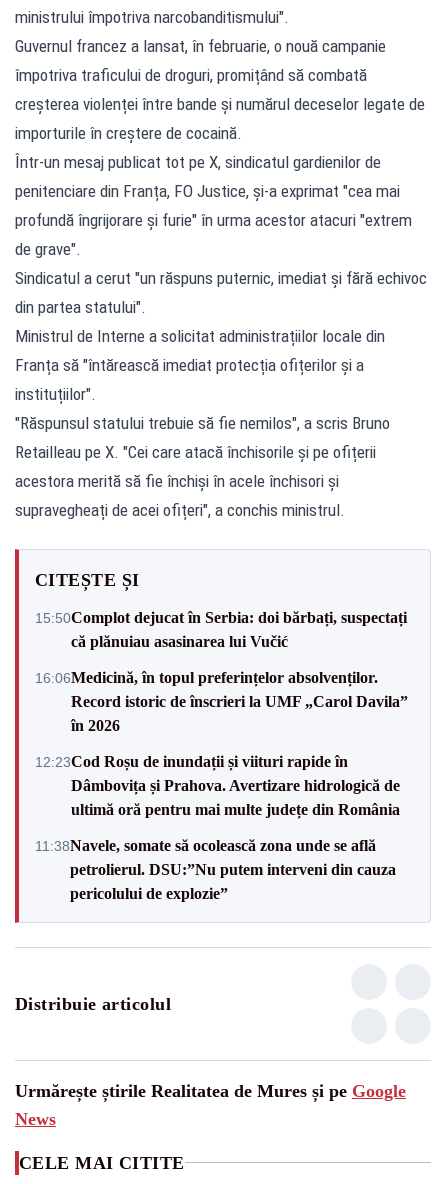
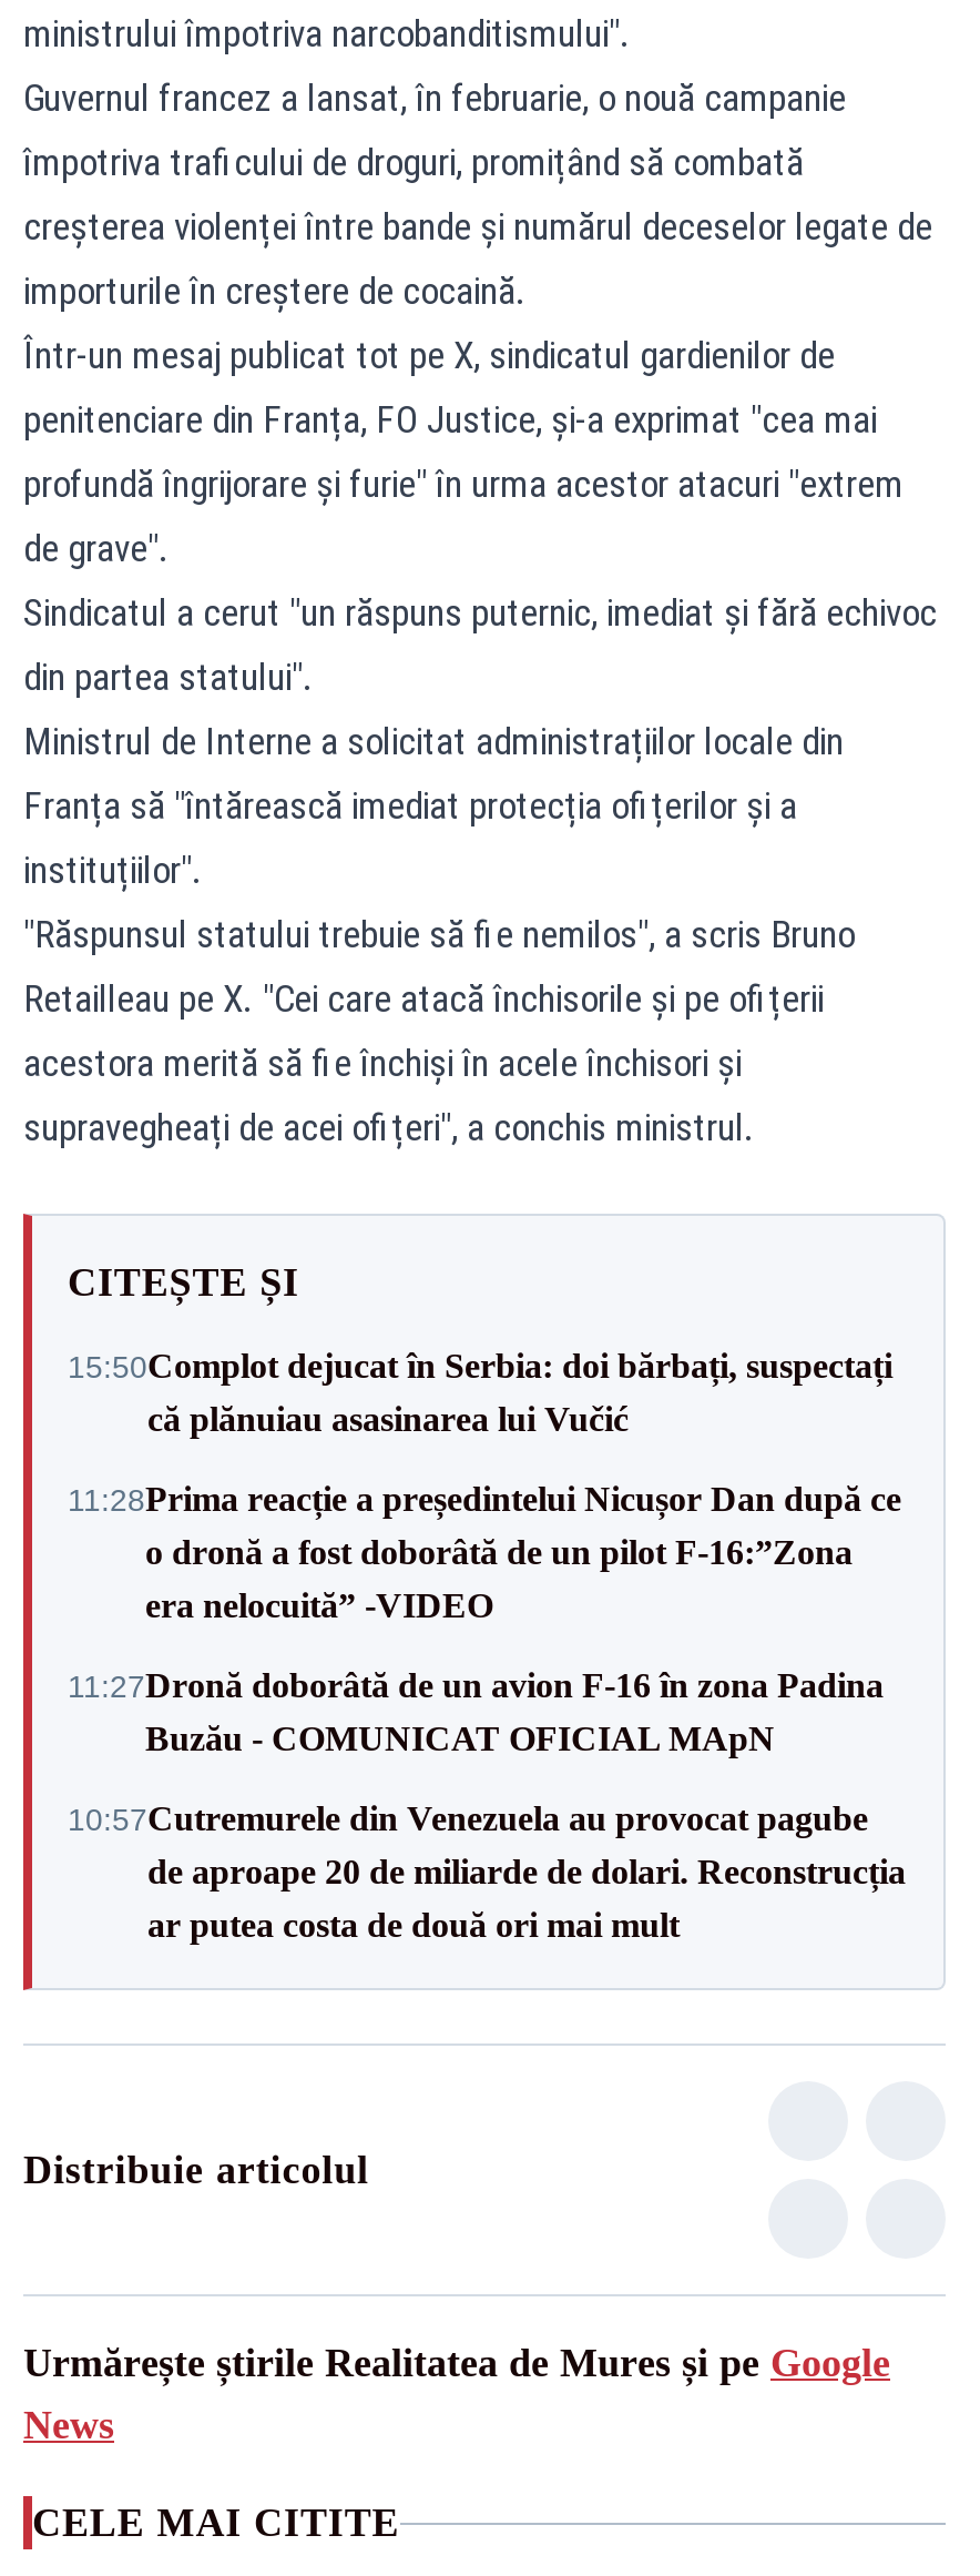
[35,668,408,733] 16:06Medicină, în topul preferințelor absolvenților. | Record istoric de înscrieri la UMF „Carol Davila” | în 2026 -> [68,1480,901,1624] 11:28Prima reacție a președintelui Nicușor Dan după ce | o dronă a fost doborâtă de un pilot F-16:”Zona | era nelocuită” -VIDEO
[35,752,400,817] 12:23Cod Roșu de inundații și viituri rapide în | Dâmbovița și Prahova. Avertizare hidrologică de | ultimă oră pentru mai multe județe din România -> [68,1666,884,1757] 11:27Dronă doborâtă de un avion F‑16 în zona Padina | Buzău - COMUNICAT OFICIAL MApN
[35,836,396,901] 11:38Navele, somate să ocolească zona unde se află | petrolierul. DSU:”Nu putem interveni din cauza | pericolului de explozie” -> [68,1799,906,1944] 10:57Cutremurele din Venezuela au provocat pagube | de aproape 20 de miliarde de dolari. Reconstrucția | ar putea costa de două ori mai mult

